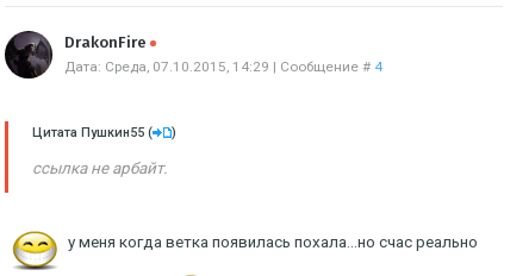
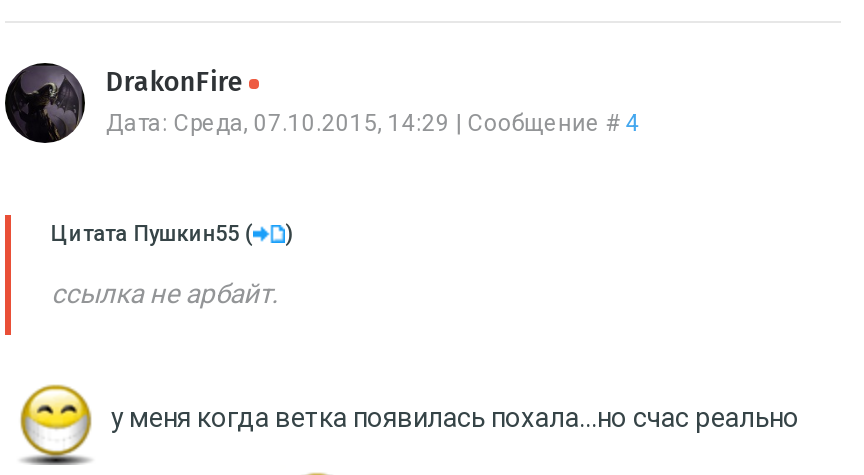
[12,222,57,268] [image] -> [19,383,91,461] [image]

